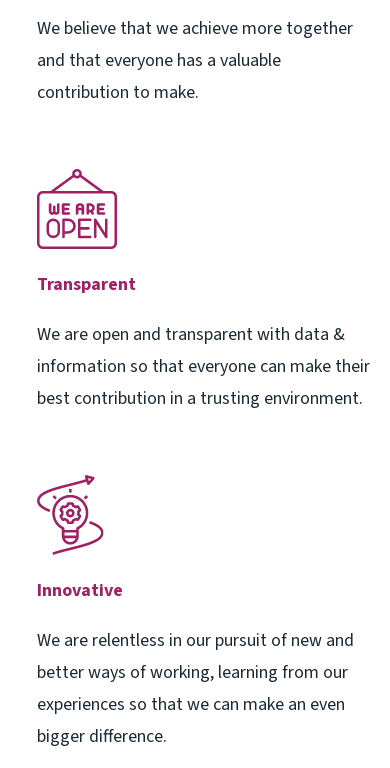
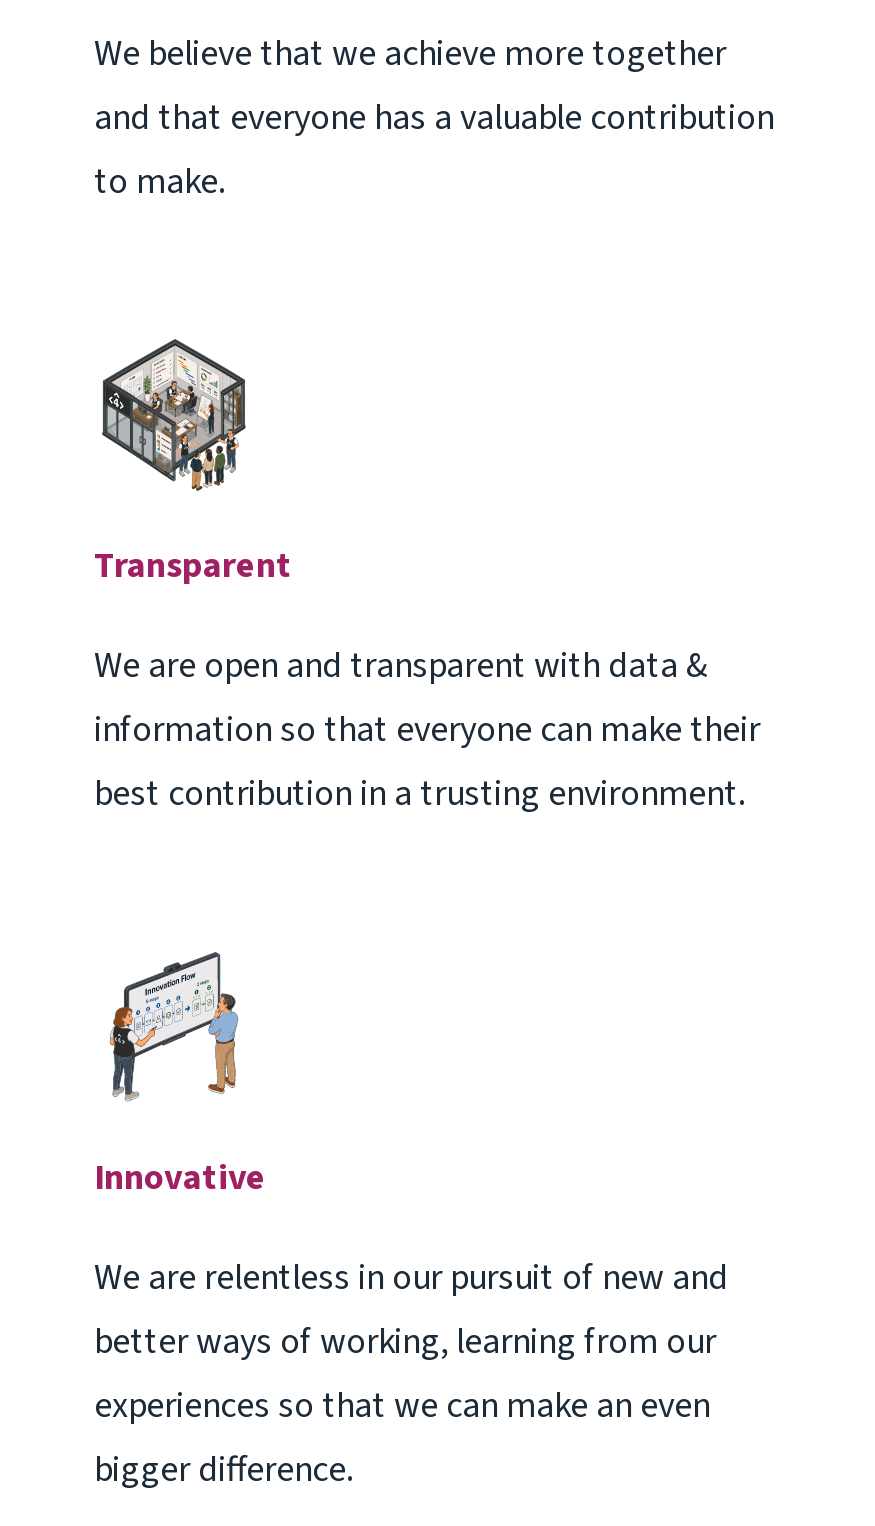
[36,168,118,250] [image] -> [96,335,256,495] [image]
[36,474,108,556] [image] -> [96,947,240,1107] [image]

